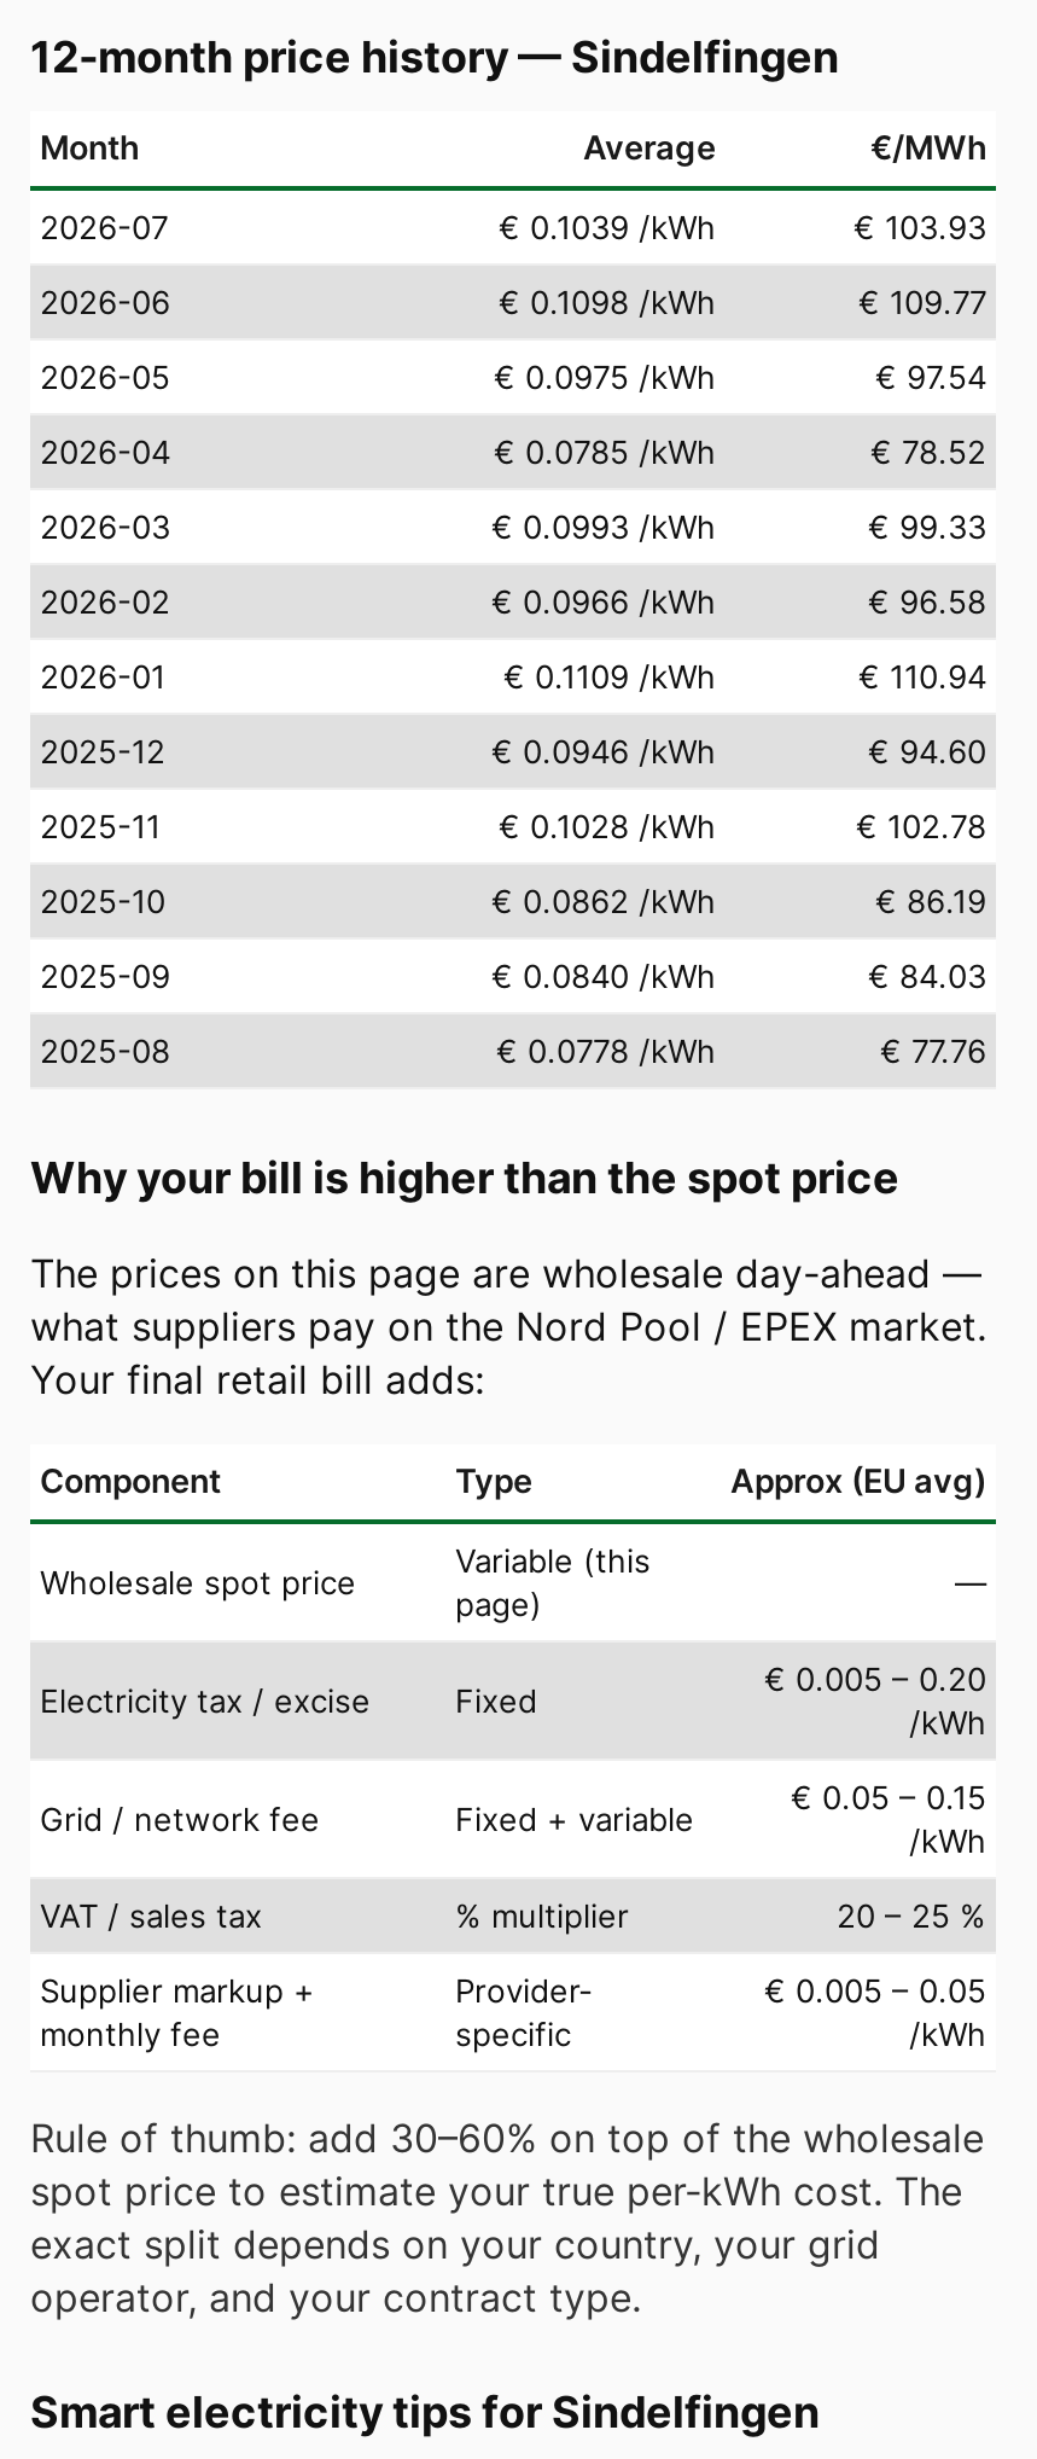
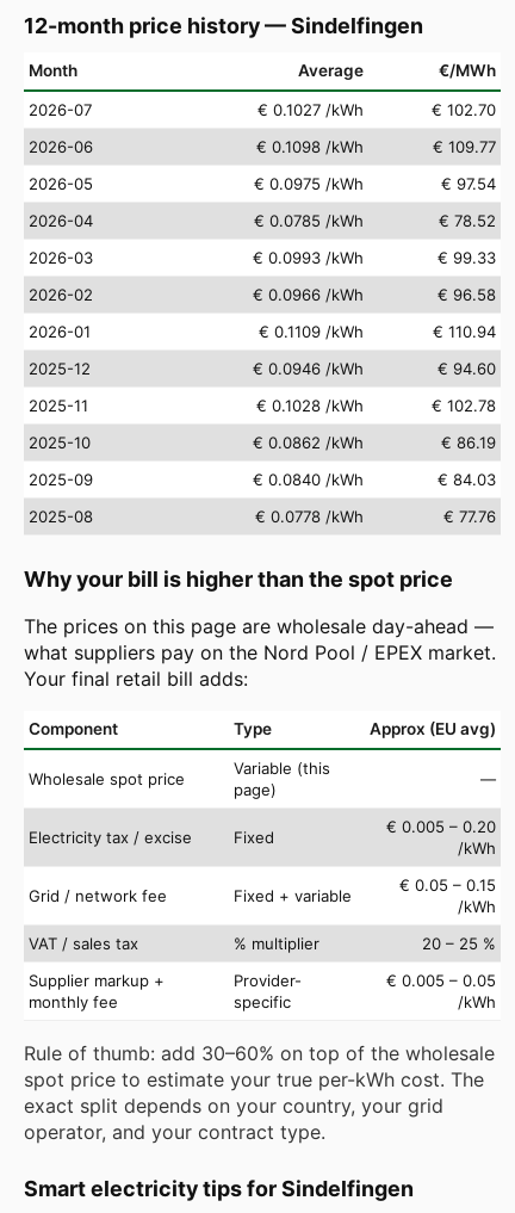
[499,207,716,246] € 0.1039 /kWh -> [257,100,364,119] € 0.1027 /kWh
[854,207,986,246] € 103.93 -> [432,100,496,119] € 102.70

